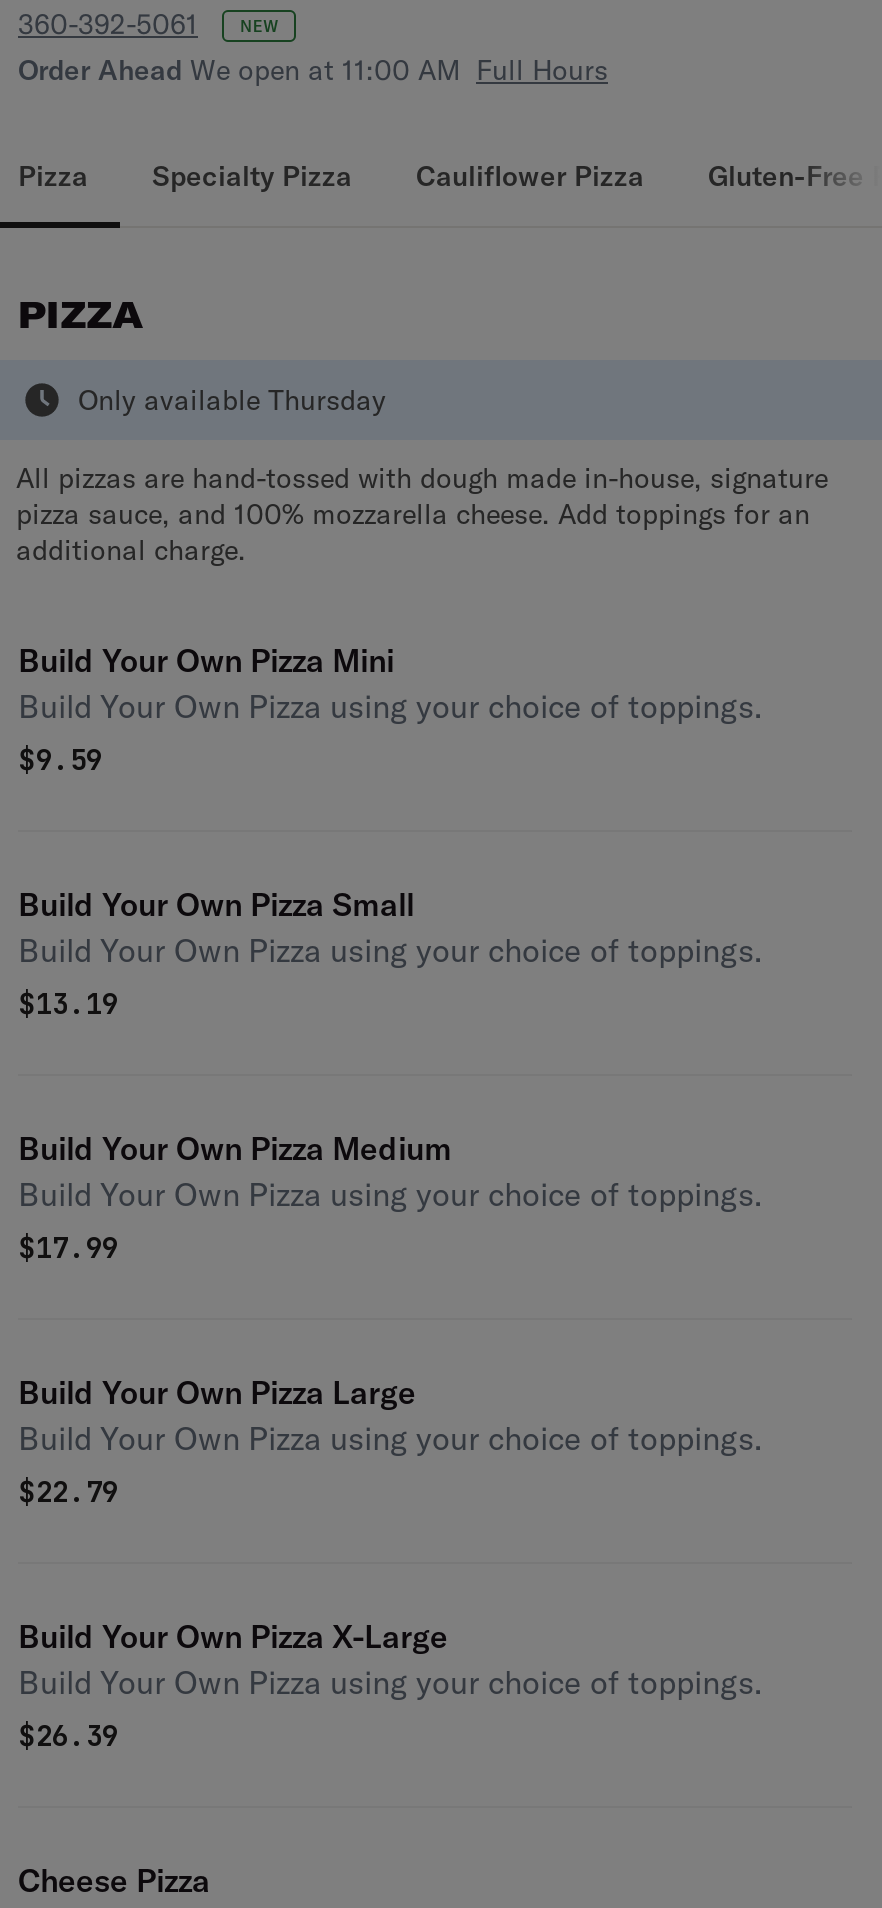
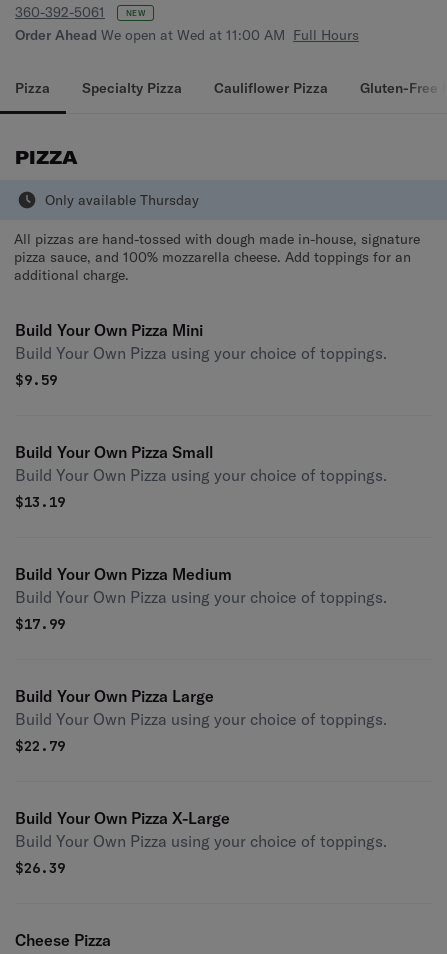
[18,52,608,88] Order Ahead We open at 11:00 AM Full Hours -> [15,26,359,44] Order Ahead We open at Wed at 11:00 AM Full Hours

